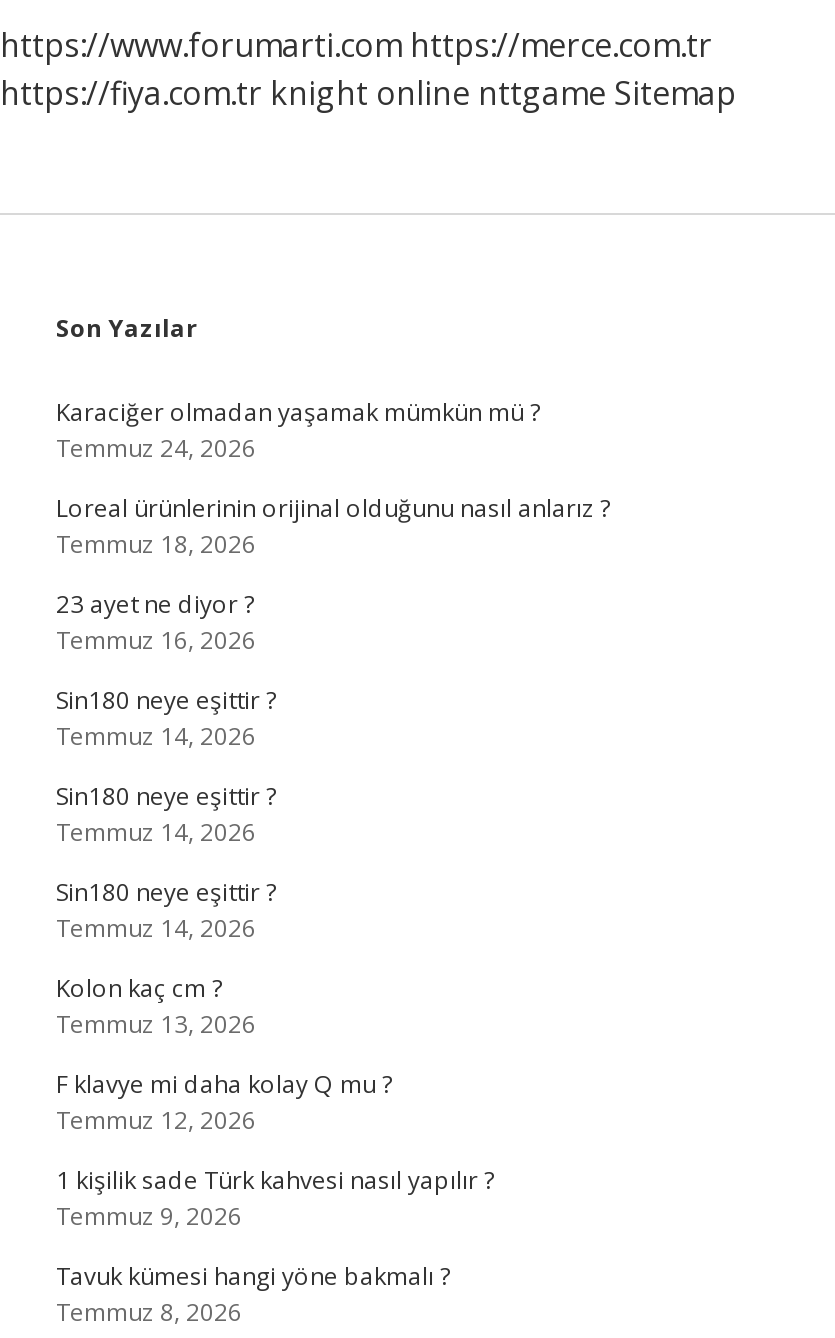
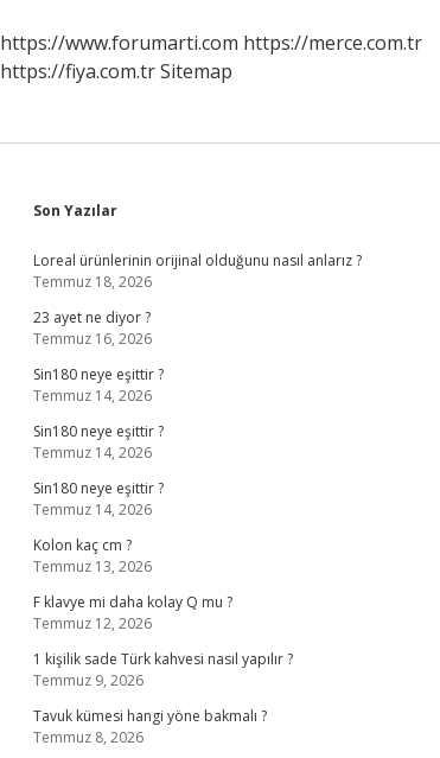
[0,71,736,115] https://fiya.com.tr knight online nttgame Sitemap -> [0,58,232,84] https://fiya.com.tr Sitemap
[56,395,540,465] Karaciğer olmadan yaşamak mümkün mü ? | Temmuz 24, 2026 -> none

